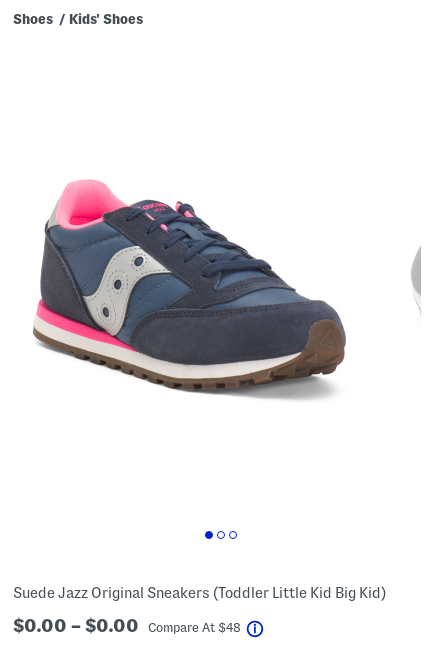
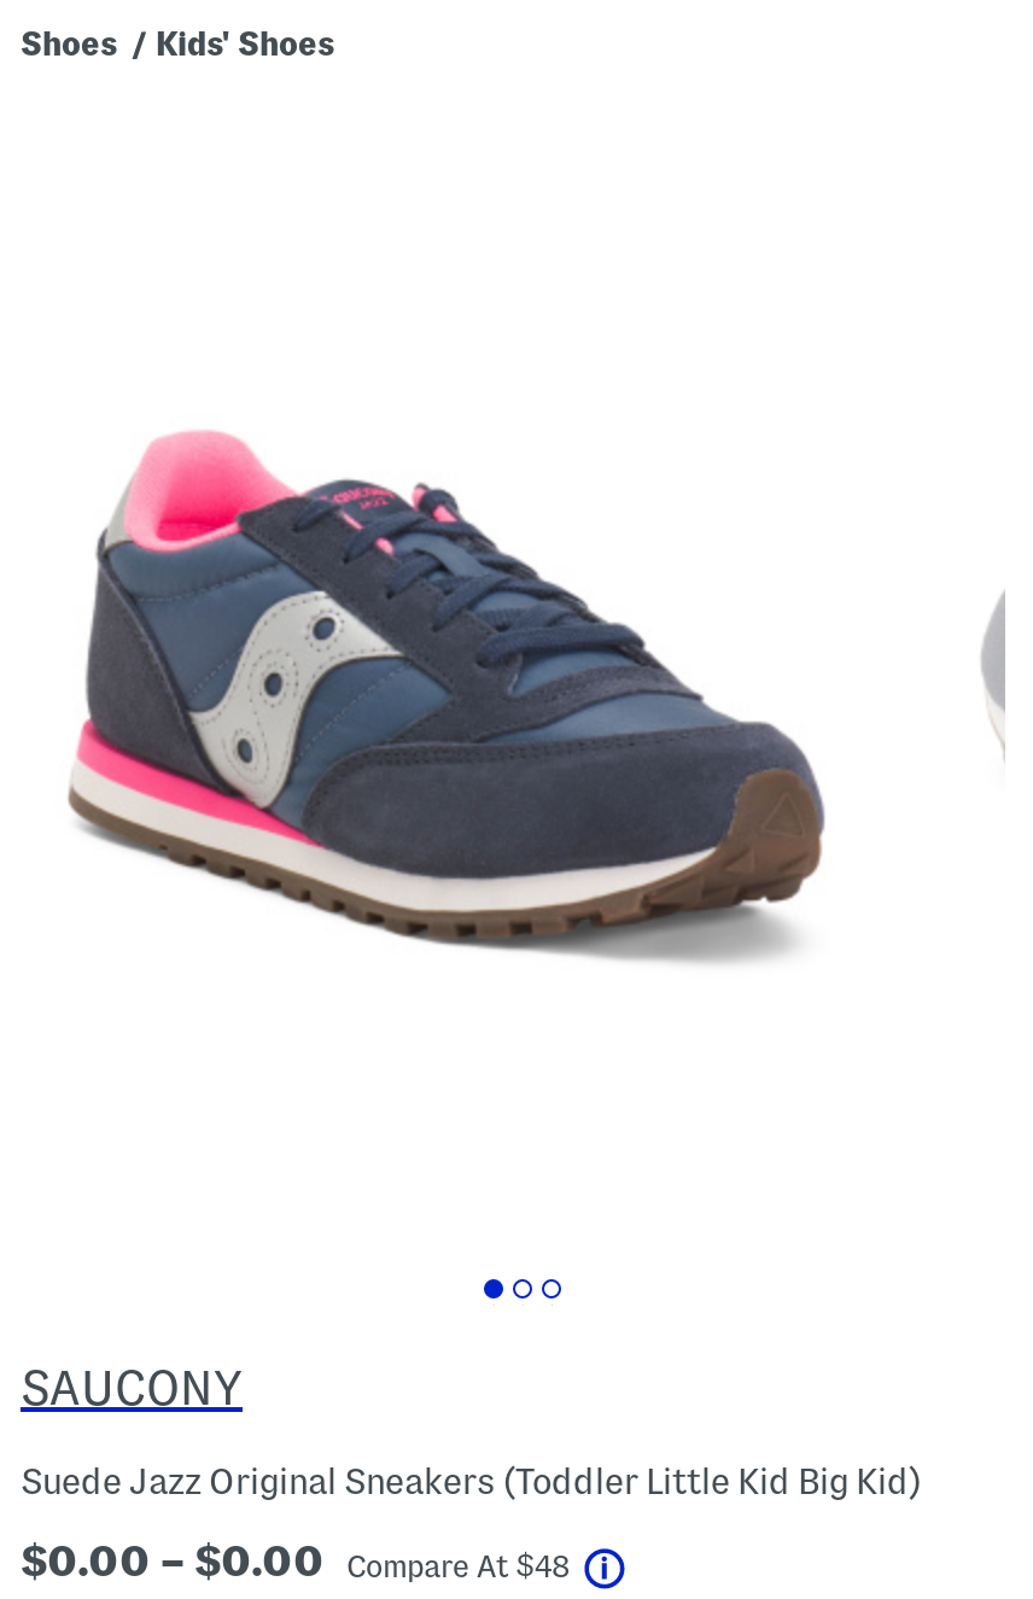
none -> [21,1361,243,1414] SAUCONY

